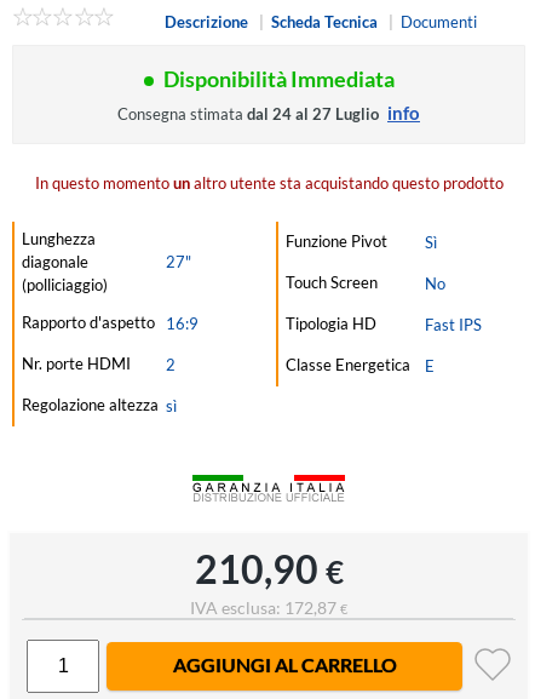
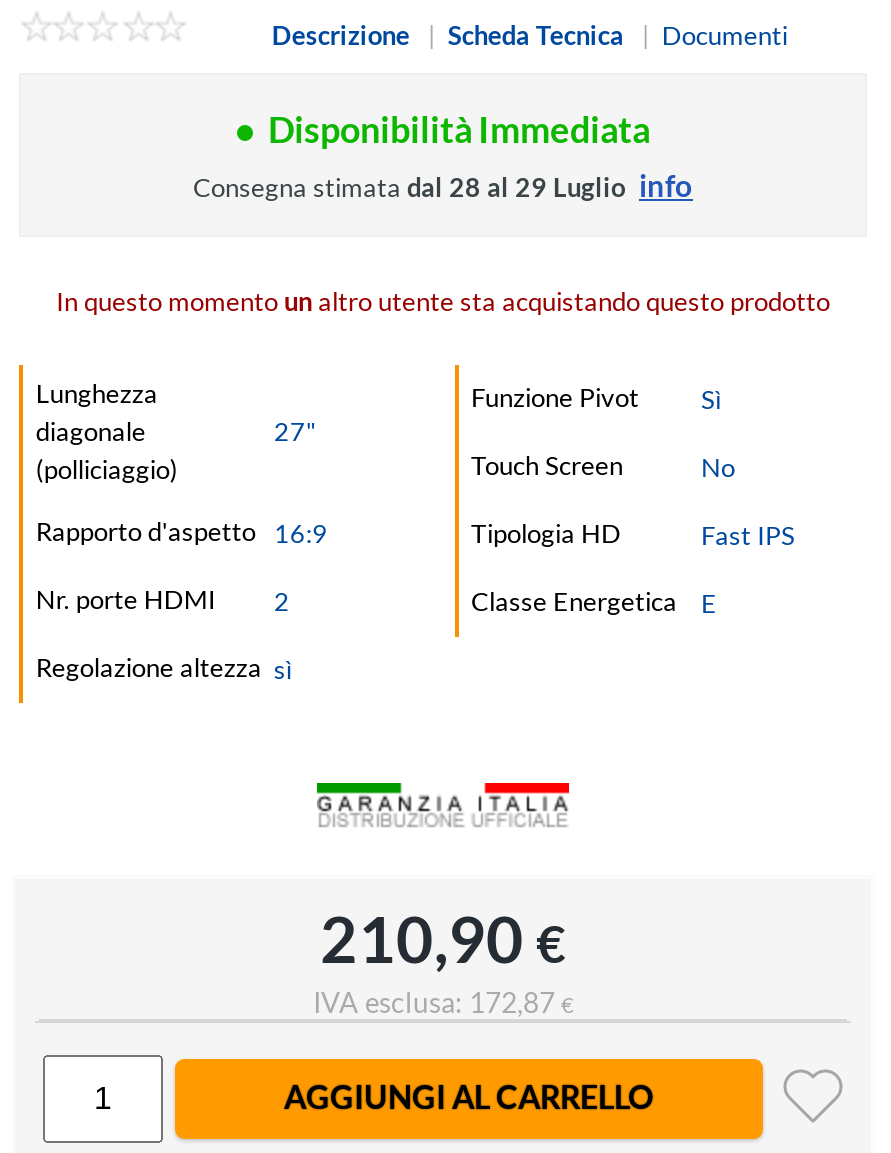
[117,102,420,124] Consegna stimata dal 24 al 27 Luglio info -> [193,167,693,203] Consegna stimata dal 28 al 29 Luglio info

